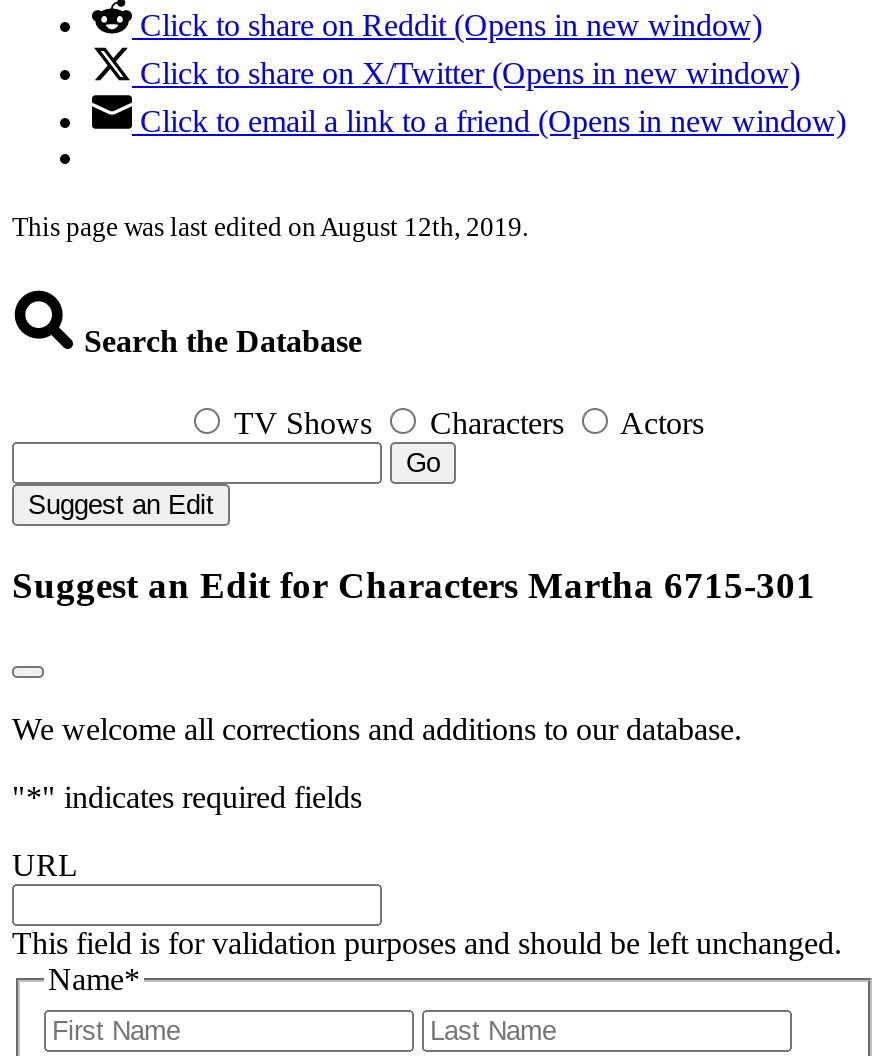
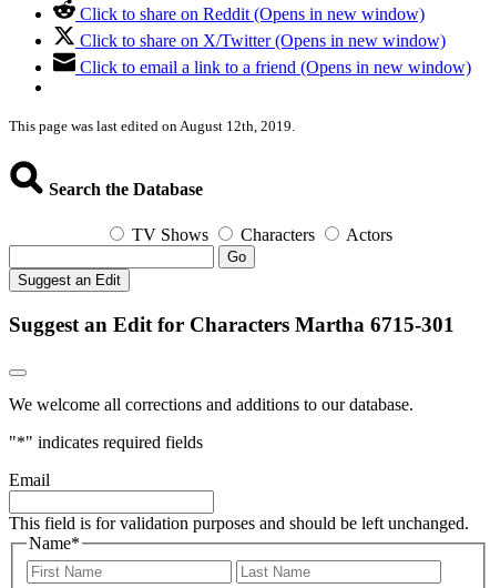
[12,849,78,883] URL -> [9,471,50,490] Email

